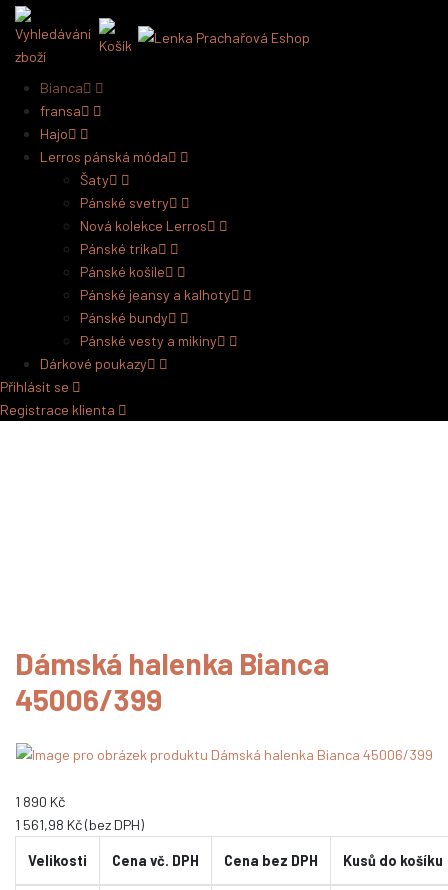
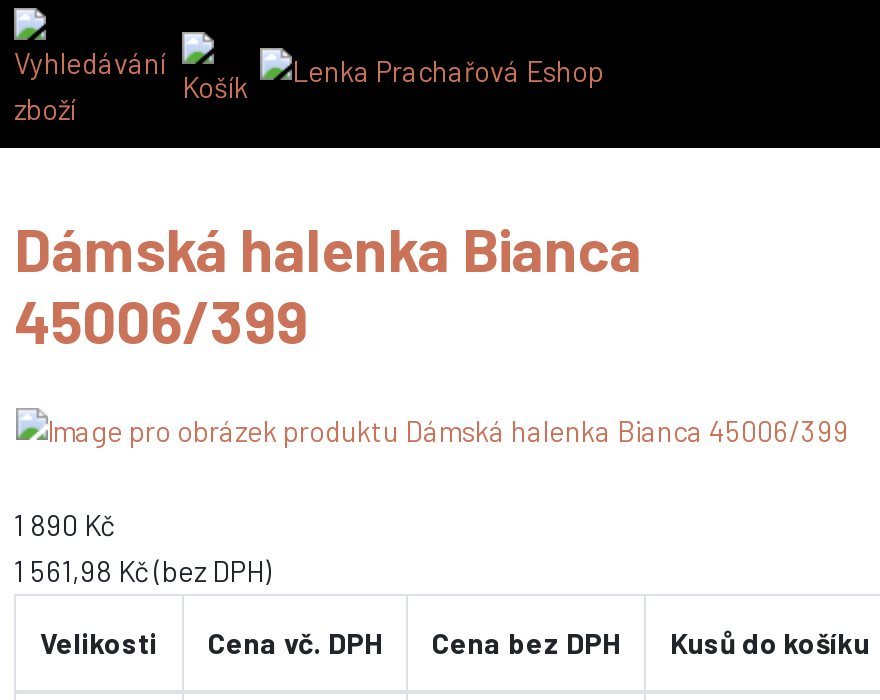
[0,79,231,418] Bianca | fransa | Hajo | Lerros pánská móda | Šaty | Pánské svetry | Nová kolekce Lerros | Pánské trika | Pánské košile | Pánské jeansy a kalhoty | Pánské bundy | Pánské vesty a mikiny | Dárkové poukazy | Přihlásit se | Registrace klienta -> none

